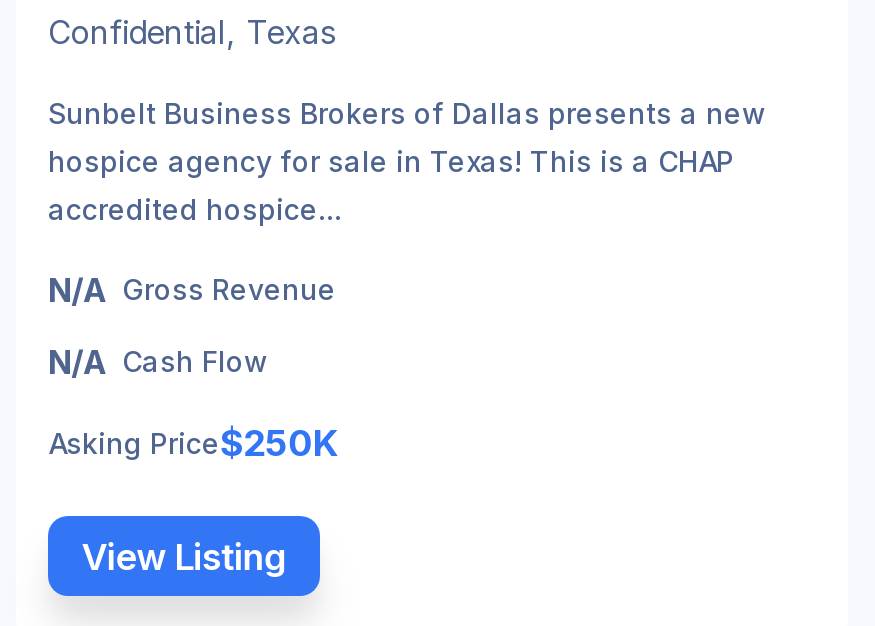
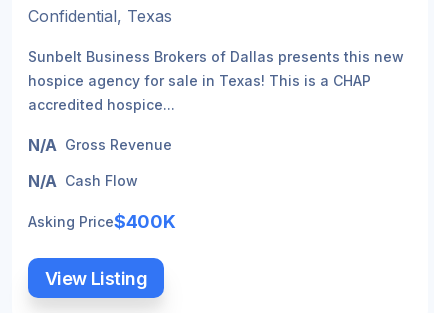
[48,96,766,130] Sunbelt Business Brokers of Dallas presents a new -> [28,48,404,65] Sunbelt Business Brokers of Dallas presents this new
[48,422,338,464] Asking Price$250K -> [28,211,175,232] Asking Price$400K

